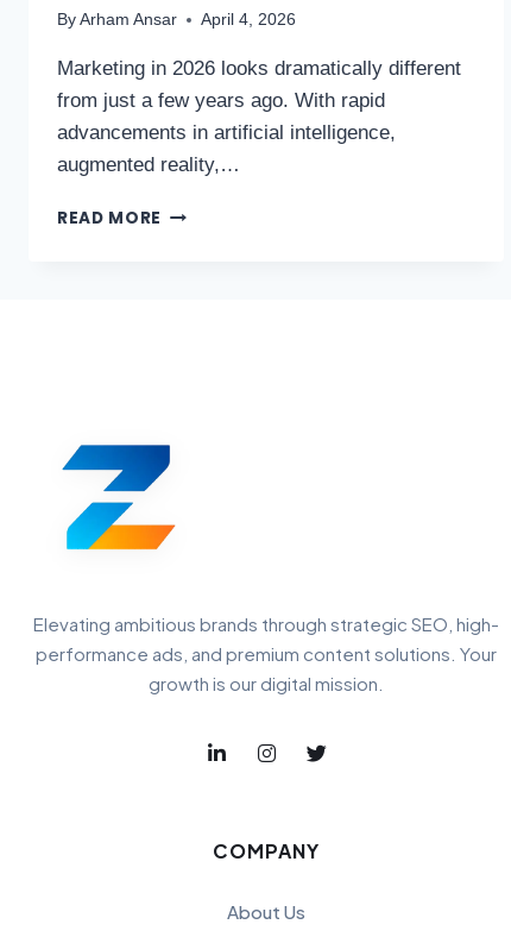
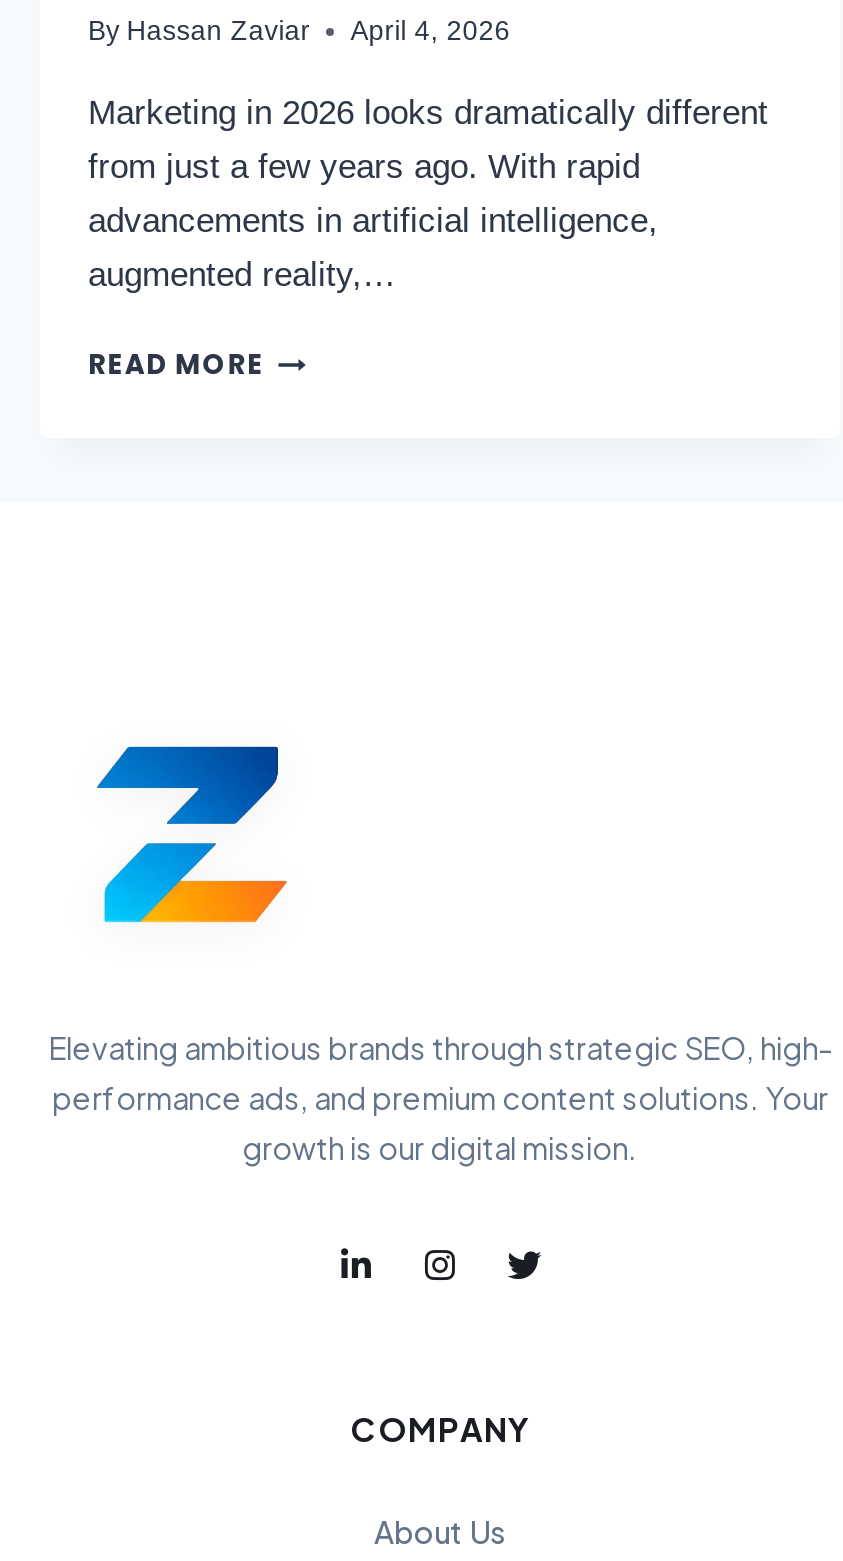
[57,11,177,29] By Arham Ansar -> [88,17,310,47] By Hassan Zaviar

